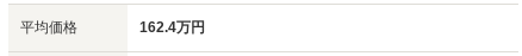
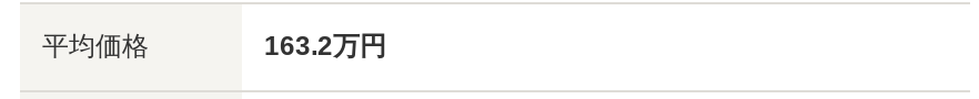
[139,19,205,36] 162.4万円 -> [264,31,386,62] 163.2万円

